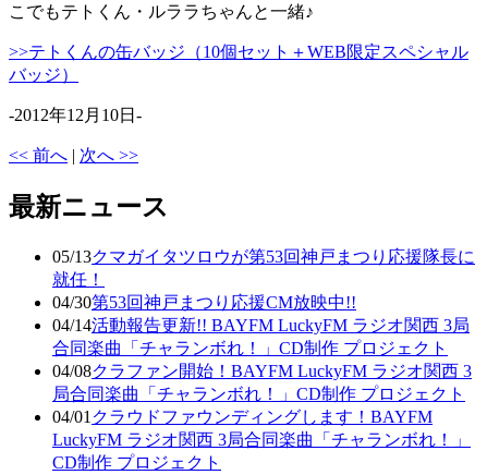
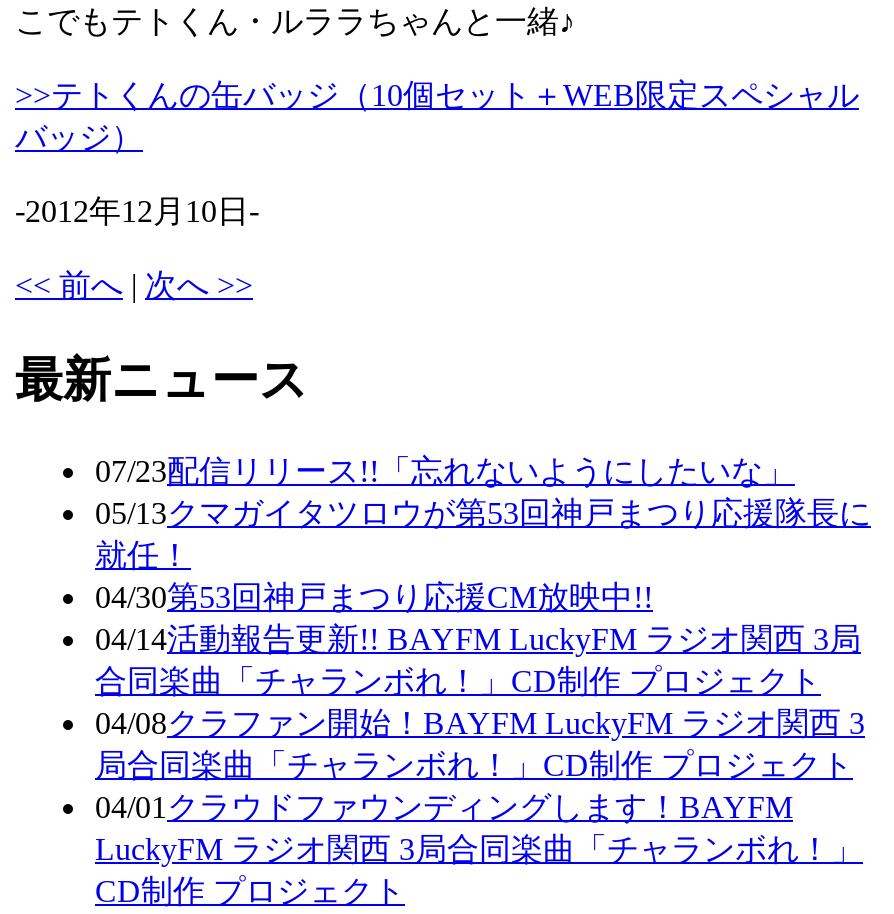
none -> [95,454,795,488] 07/23配信リリース!!「忘れないようにしたいな」

